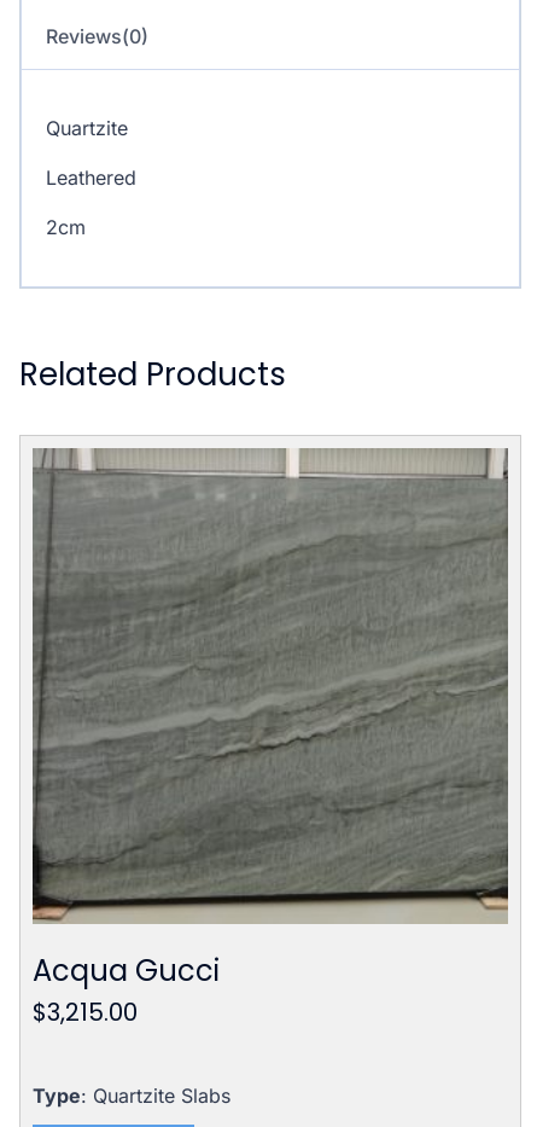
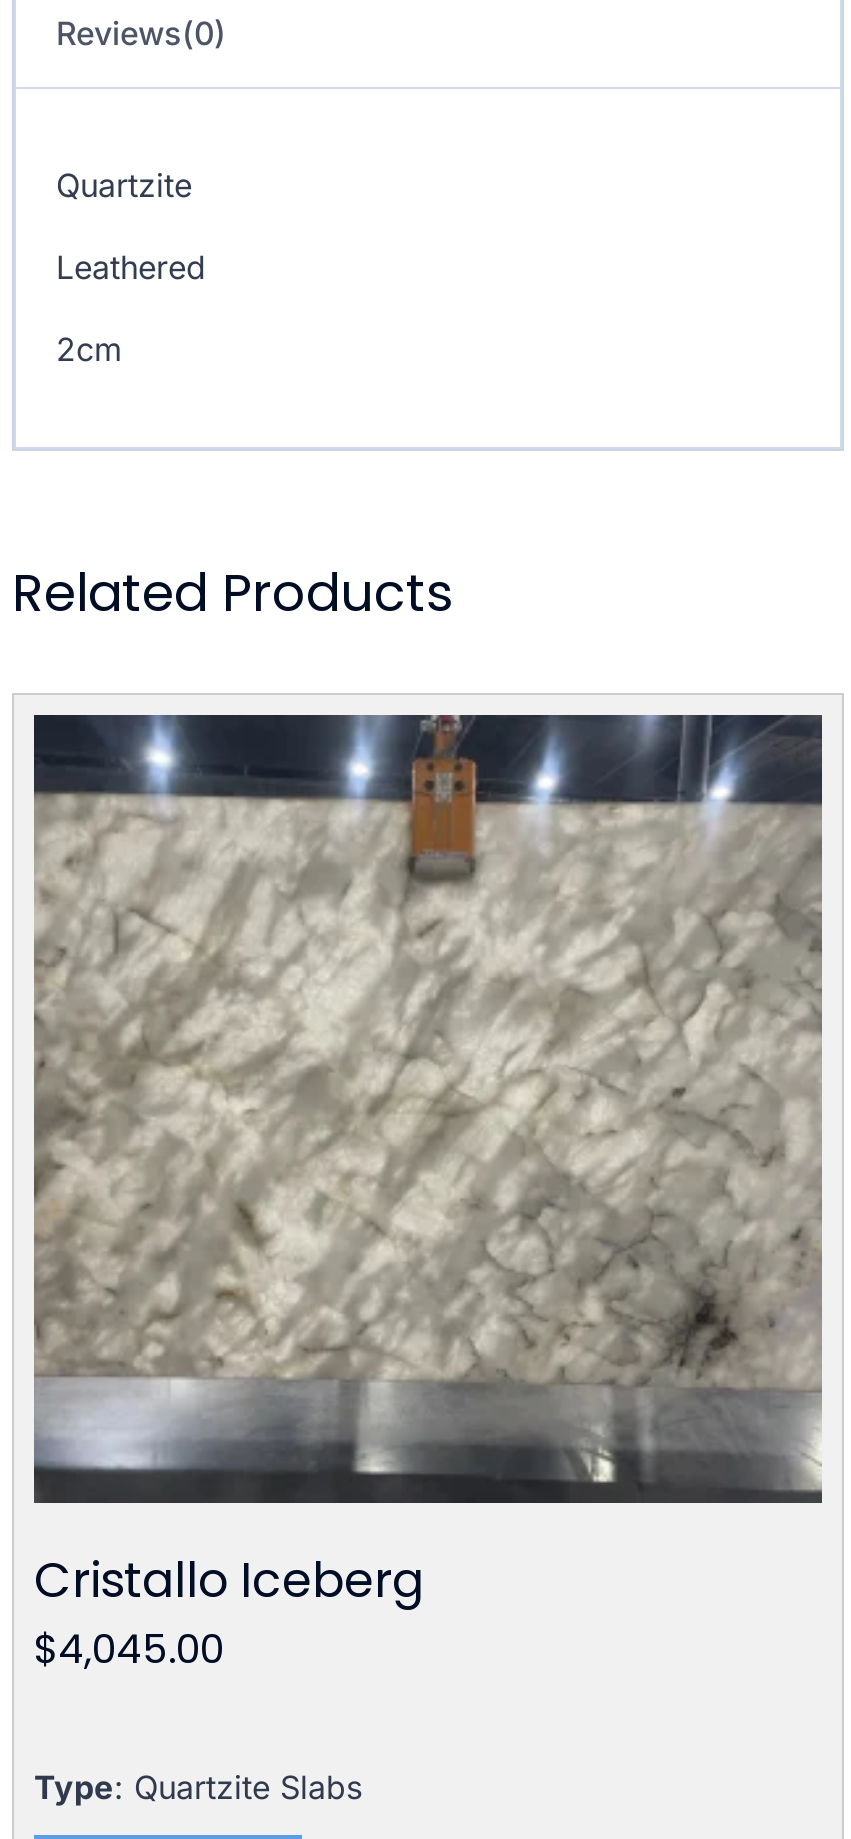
[31,447,509,1029] [image] | Acqua Gucci | $3,215.00 -> [32,713,822,1677] [image] | Cristallo Iceberg | $4,045.00

